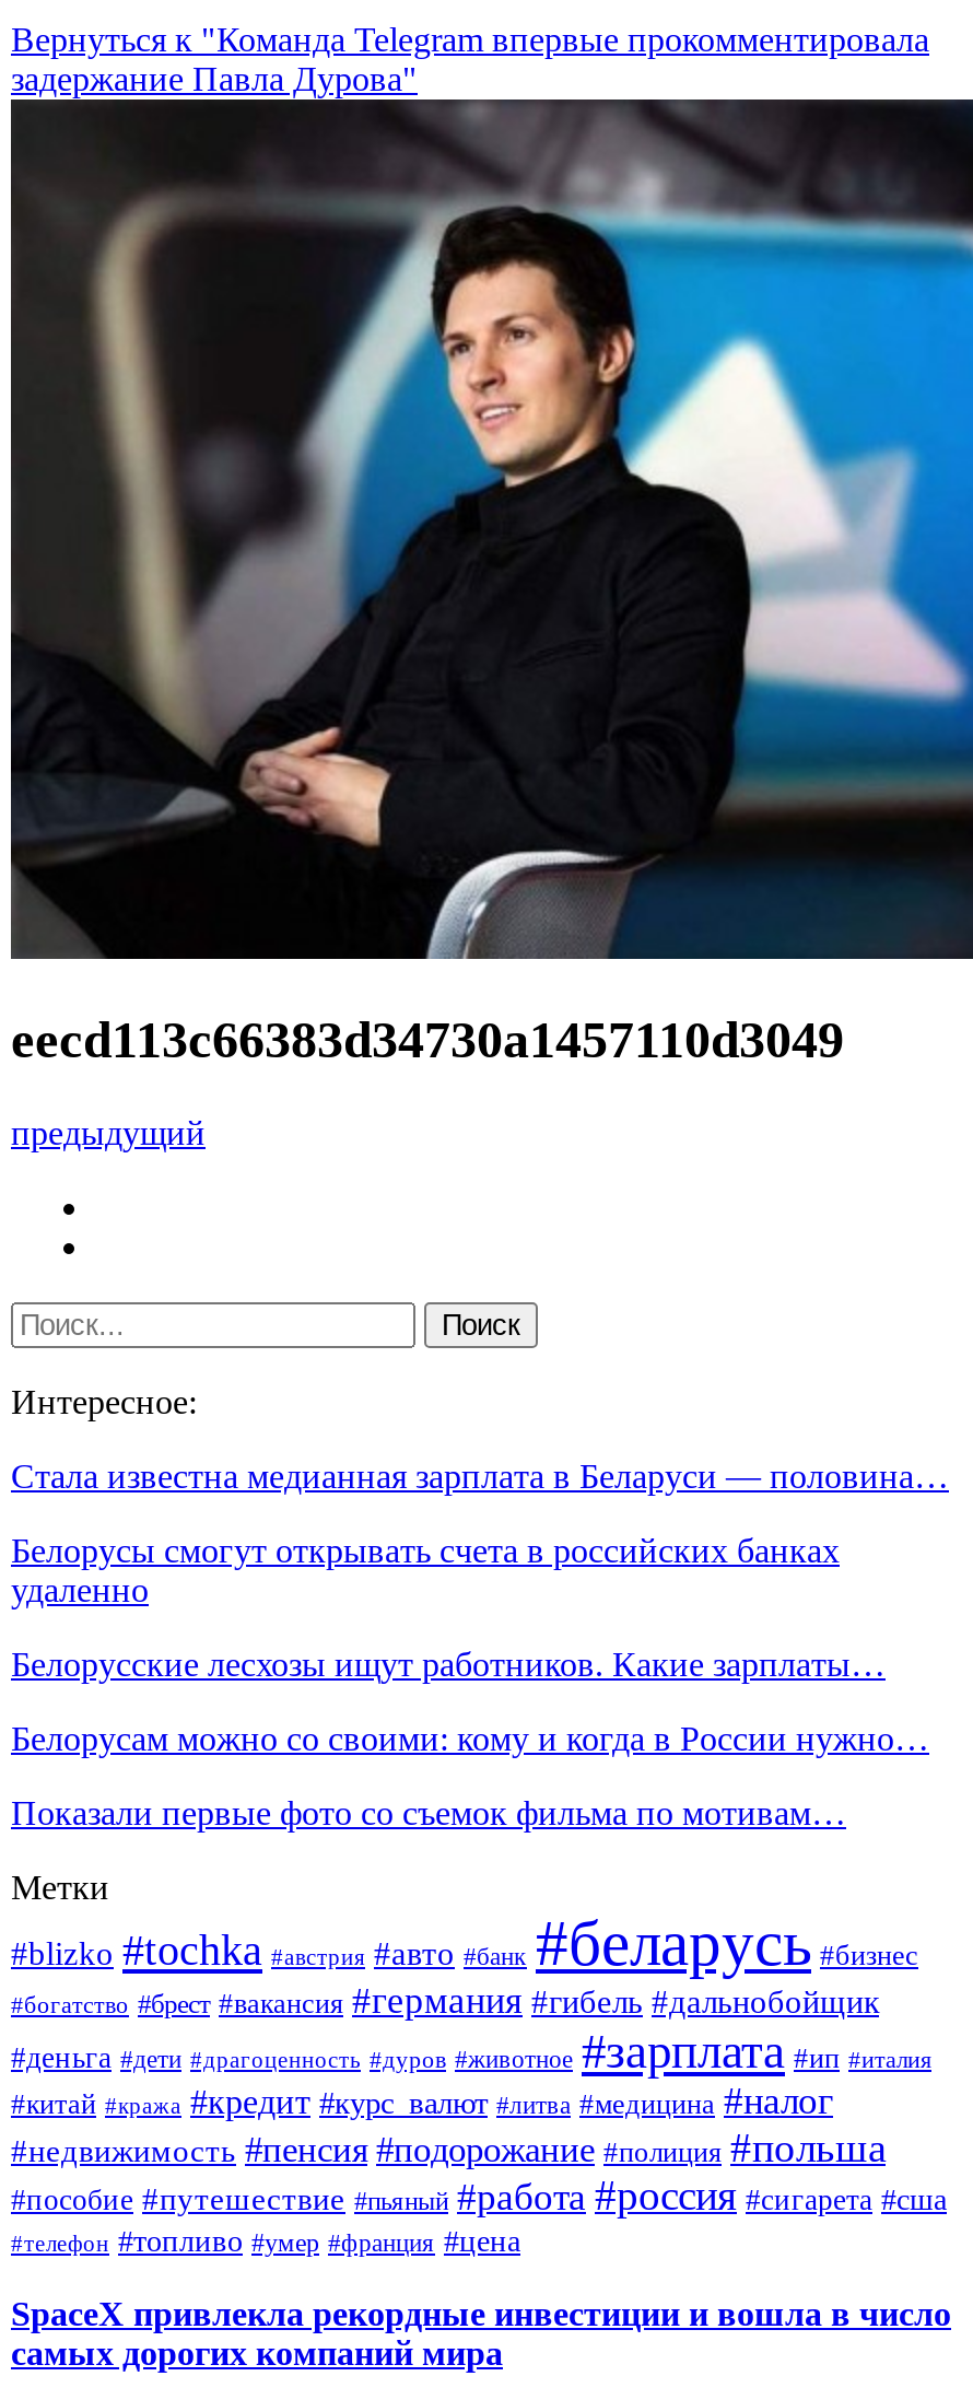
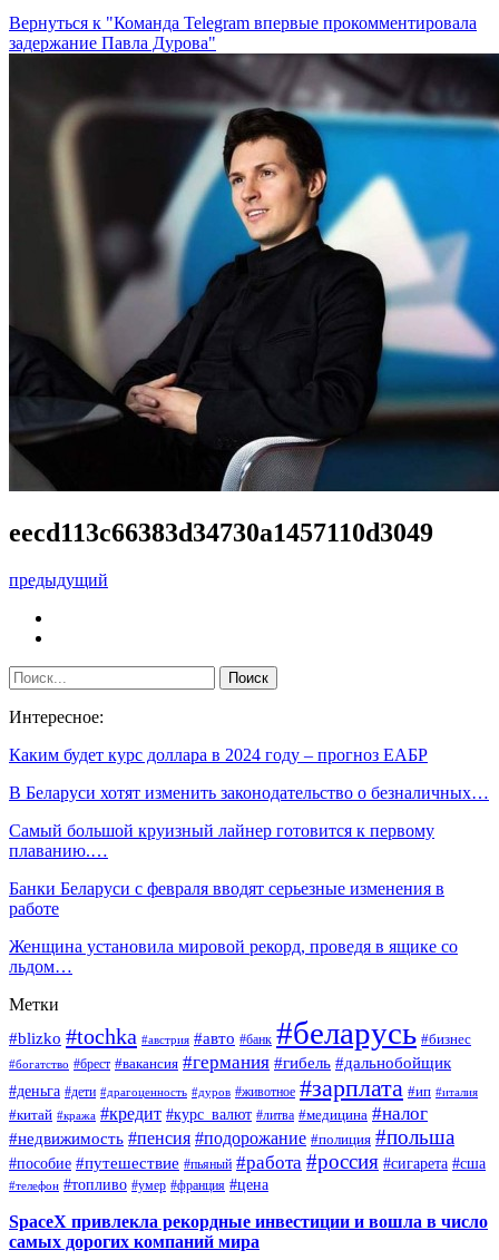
[11,1457,949,1494] Стала известна медианная зарплата в Беларуси — половина… -> [9,745,428,764] Каким будет курс доллара в 2024 году – прогноз ЕАБР
[11,1531,840,1608] Белорусы смогут открывать счета в российских банках | удаленно -> [9,783,489,802] В Беларуси хотят изменить законодательство о безналичных…
[11,1645,886,1682] Белорусские лесхозы ищут работников. Какие зарплаты… -> [9,821,434,860] Самый большой круизный лайнер готовится к первому | плаванию.…
[11,1719,929,1757] Белорусам можно со своими: кому и когда в России нужно… -> [9,879,444,918] Банки Беларуси с февраля вводят серьезные изменения в | работе
[11,1794,846,1831] Показали первые фото со съемок фильма по мотивам… -> [9,937,458,976] Женщина установила мировой рекорд, проведя в ящике со | льдом…

